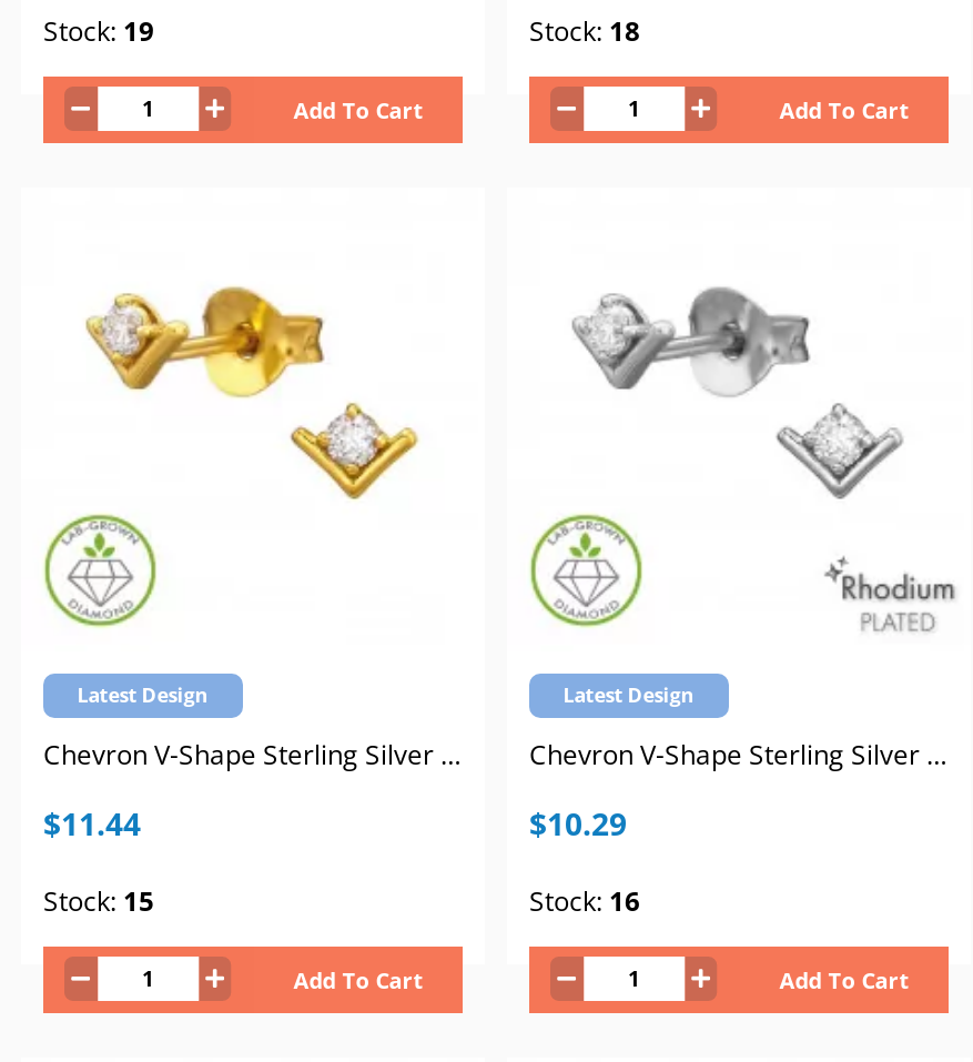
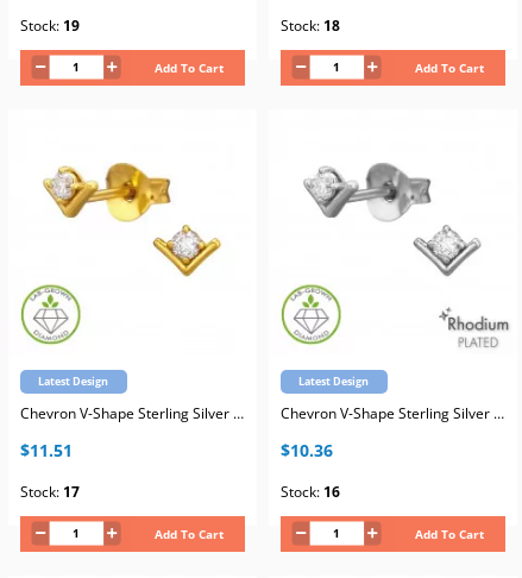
[43,802,141,844] $11.44 -> [20,439,73,461] $11.51
[529,802,627,844] $10.29 -> [281,439,333,461] $10.36
[43,882,154,920] Stock: 15 -> [20,482,80,502] Stock: 17

